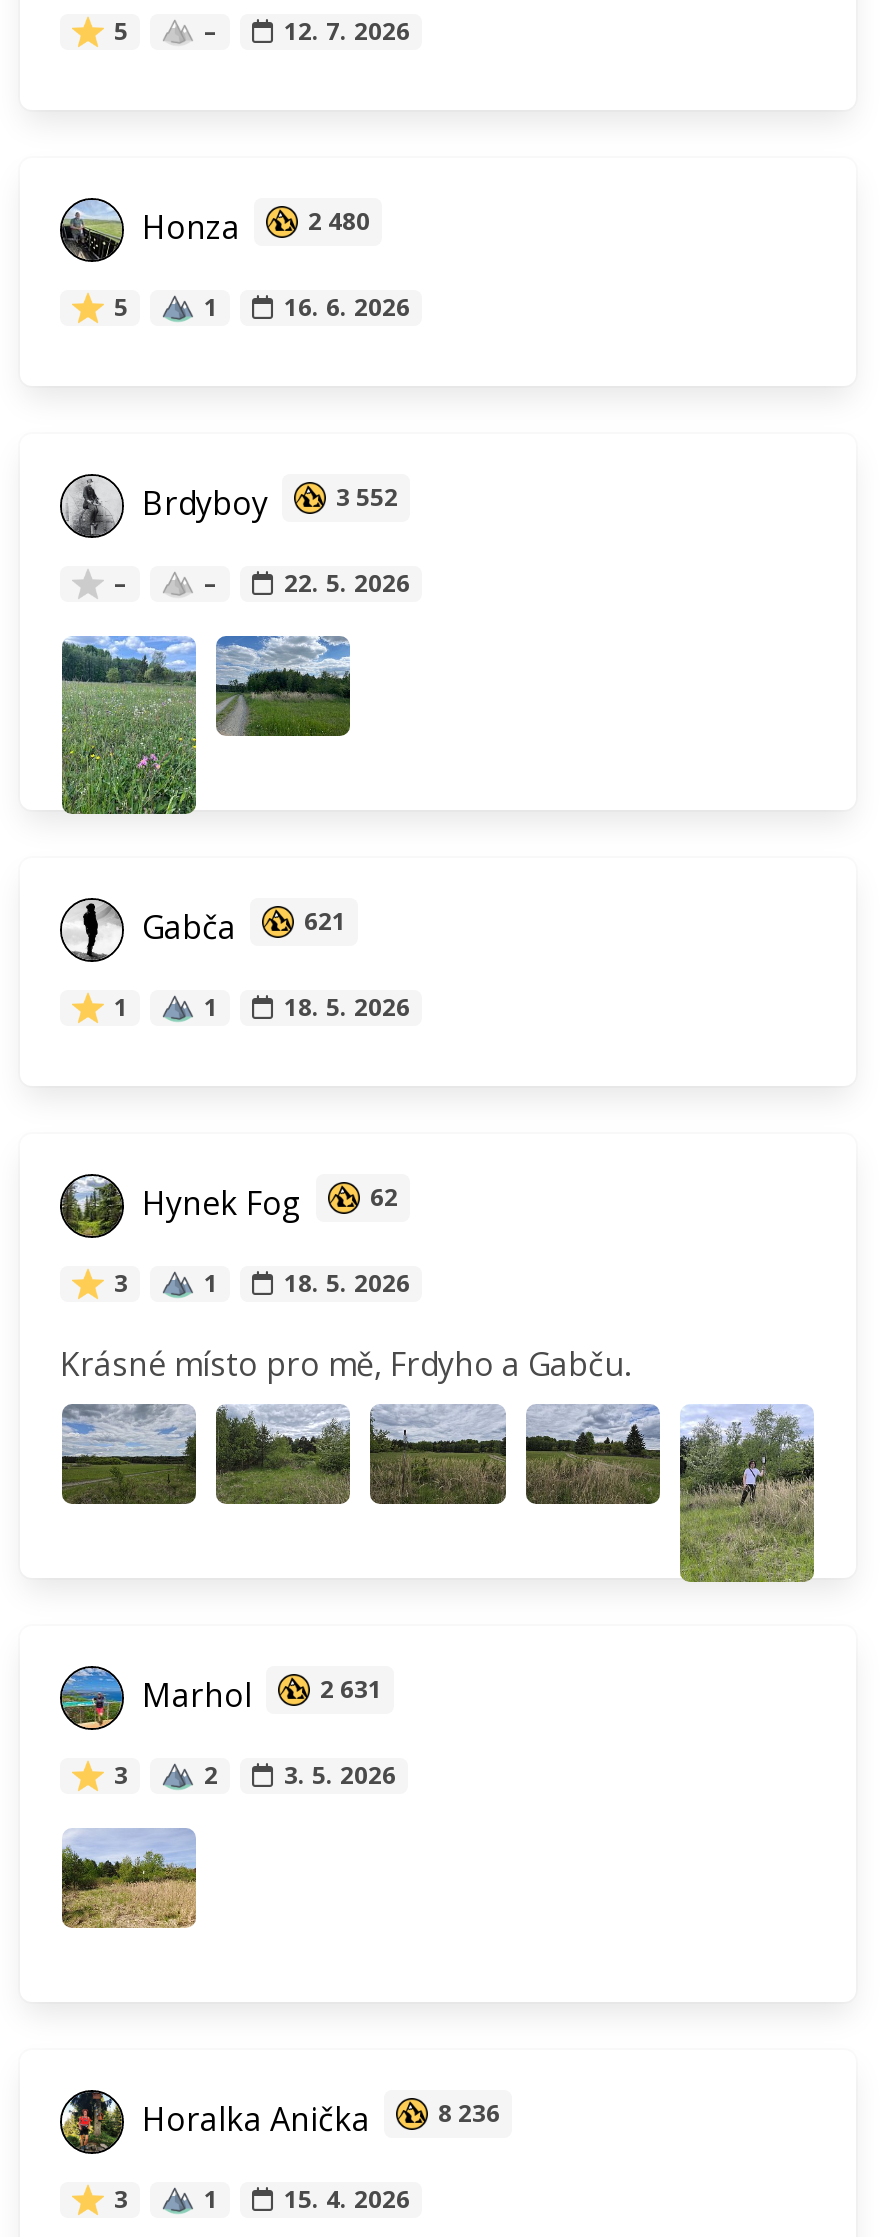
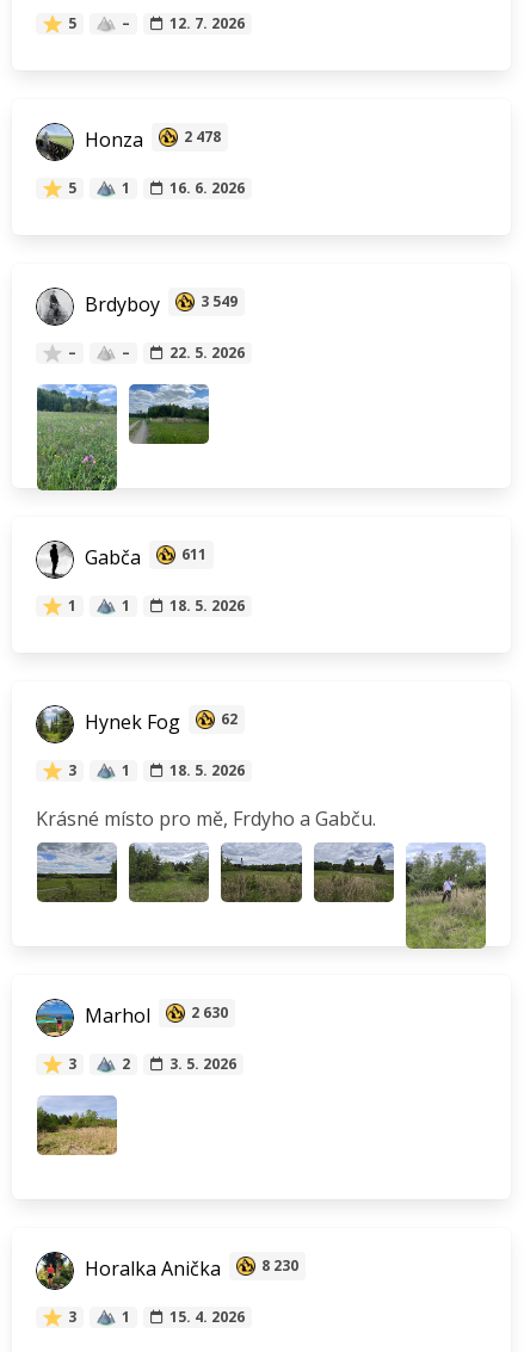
[134,204,370,248] Honza 2 480 -> [80,126,221,153] Honza 2 478
[134,480,398,524] Brdyboy 3 552 -> [80,291,238,317] Brdyboy 3 549
[134,904,346,948] Gabča 621 -> [80,544,206,570] Gabča 611
[134,1672,382,1716] Marhol 2 631 -> [80,1003,228,1029] Marhol 2 630
[134,2097,500,2141] Horalka Anička 8 236 -> [80,1256,298,1282] Horalka Anička 8 230

